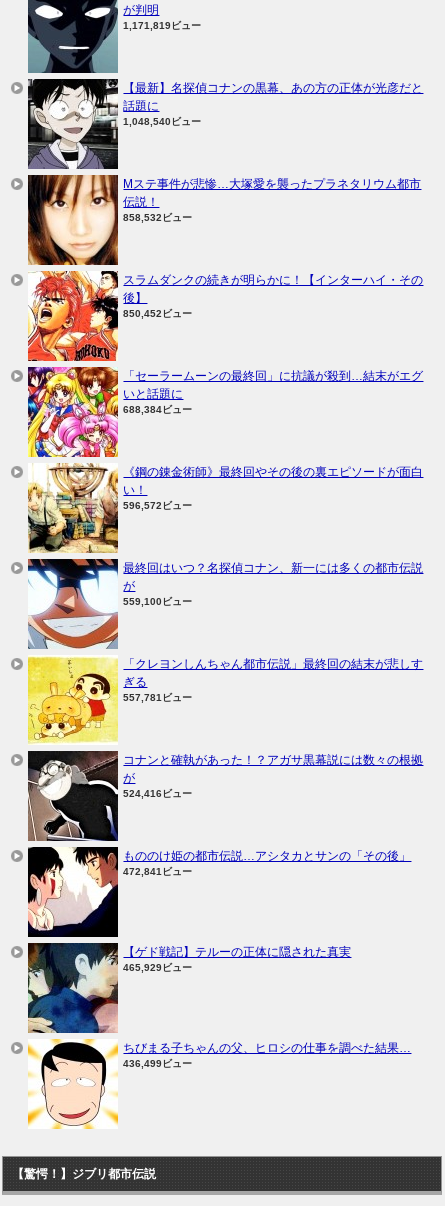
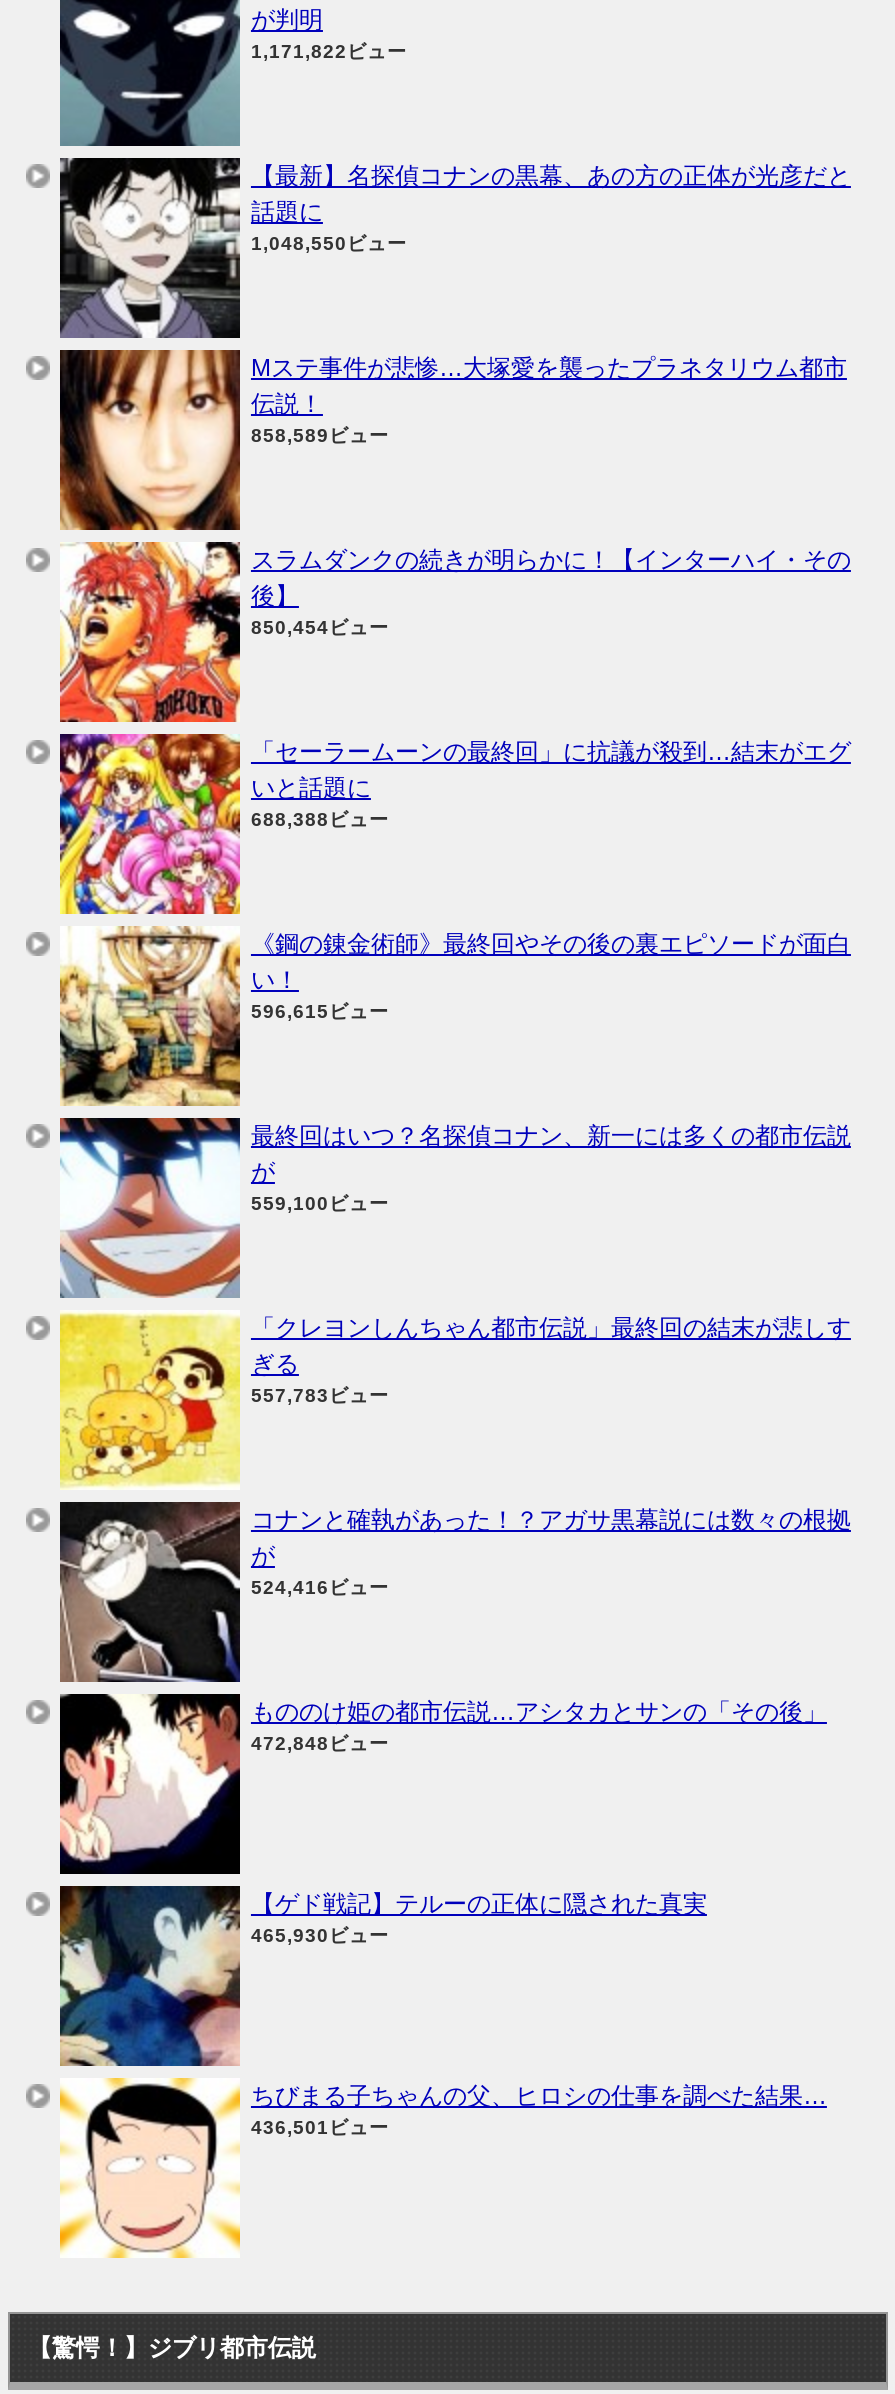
[123,20,201,31] 1,171,819ビュー -> [251,39,407,61] 1,171,822ビュー
[123,116,201,127] 1,048,540ビュー -> [251,231,407,253] 1,048,550ビュー
[123,212,192,223] 858,532ビュー -> [251,423,389,445] 858,589ビュー
[123,308,192,319] 850,452ビュー -> [251,615,389,637] 850,454ビュー
[123,404,192,415] 688,384ビュー -> [251,807,389,829] 688,388ビュー
[123,500,192,511] 596,572ビュー -> [251,999,389,1021] 596,615ビュー
[123,692,192,703] 557,781ビュー -> [251,1383,389,1405] 557,783ビュー
[123,866,192,877] 472,841ビュー -> [251,1731,389,1753] 472,848ビュー
[123,962,192,973] 465,929ビュー -> [251,1923,389,1945] 465,930ビュー
[123,1058,192,1069] 436,499ビュー -> [251,2115,389,2137] 436,501ビュー

